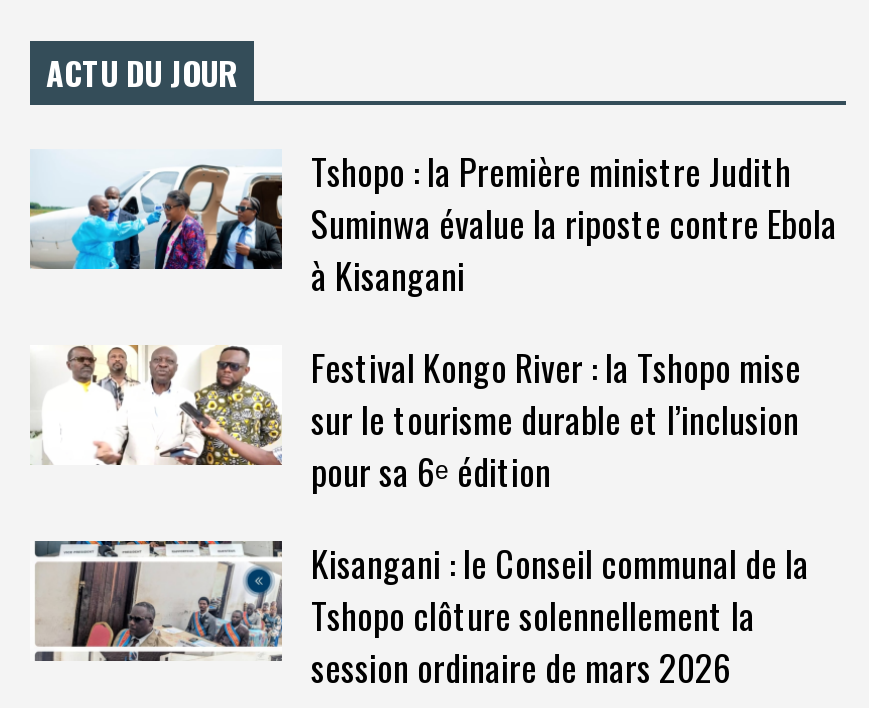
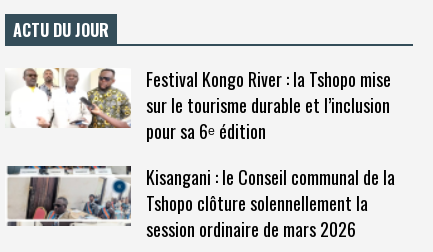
[28,145,837,301] [image] | Tshopo : la Première ministre Judith | Suminwa évalue la riposte contre Ebola | à Kisangani -> none

